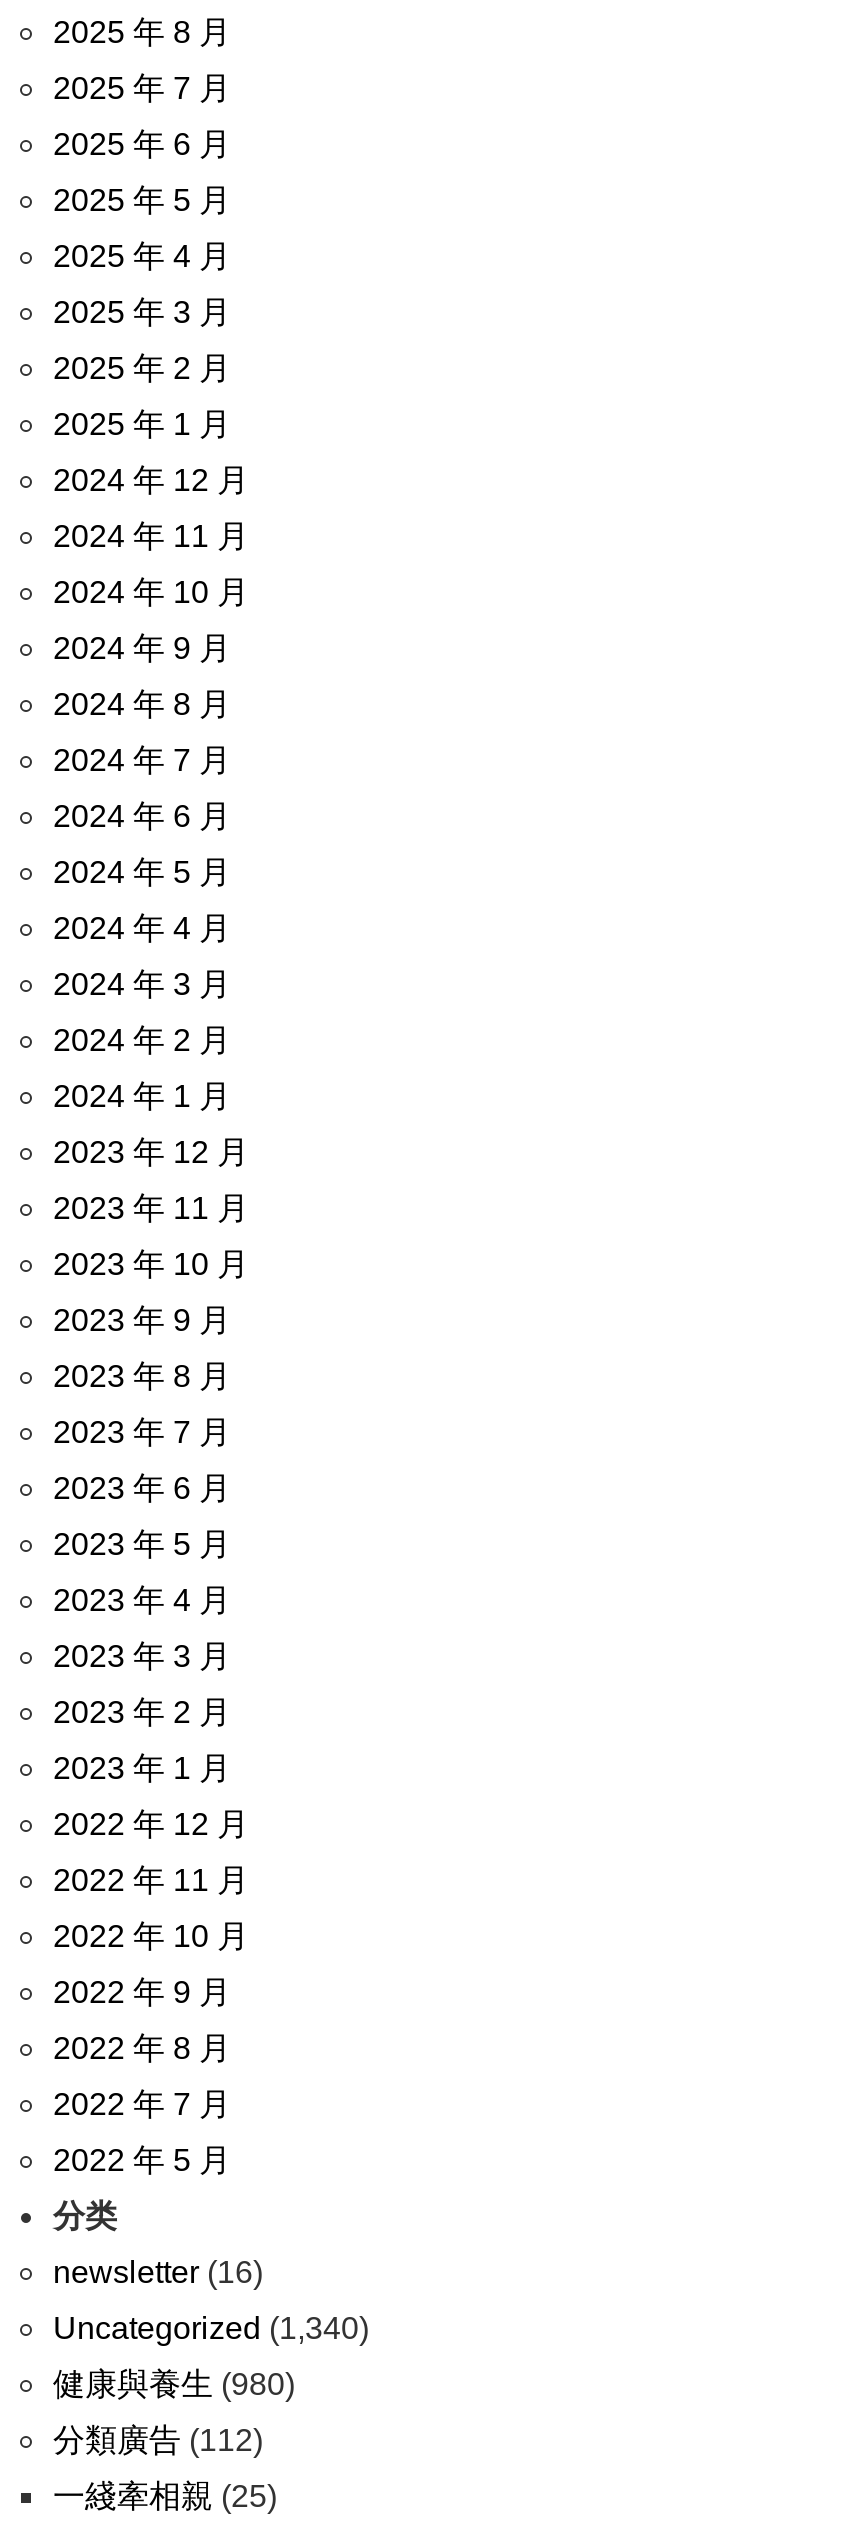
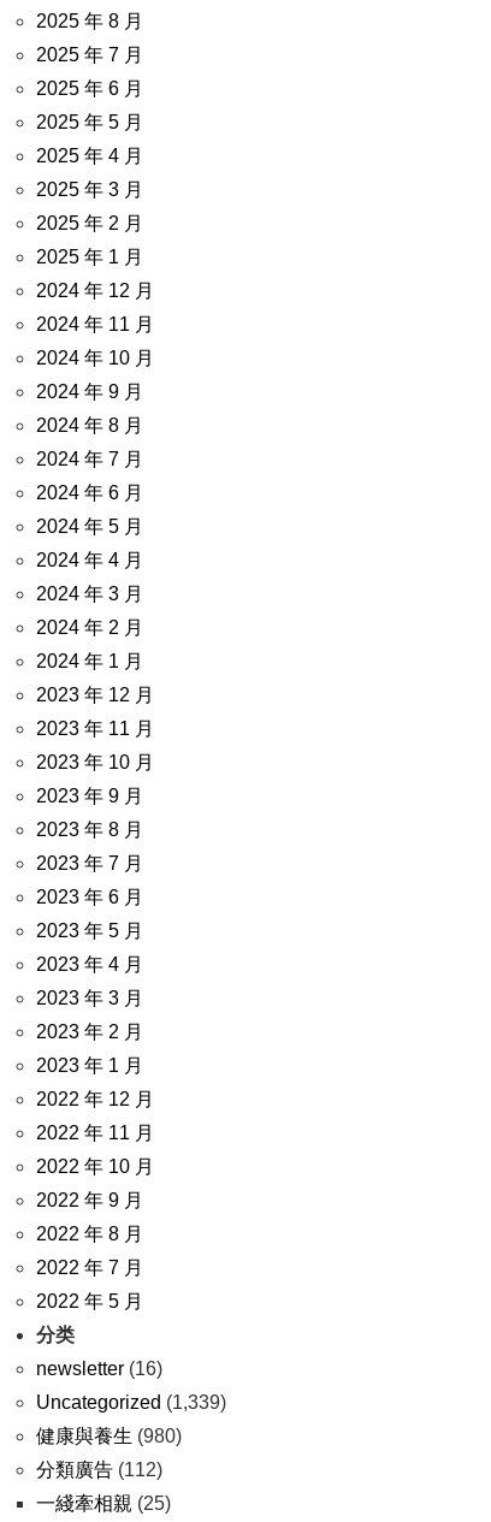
[53,2311,369,2345] Uncategorized (1,340) -> [36,1392,226,1413] Uncategorized (1,339)

